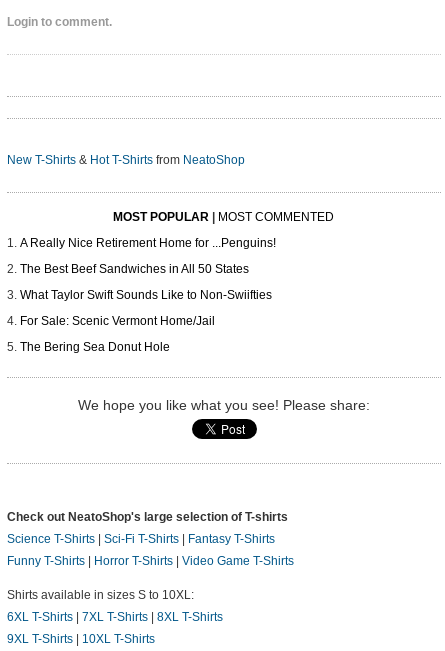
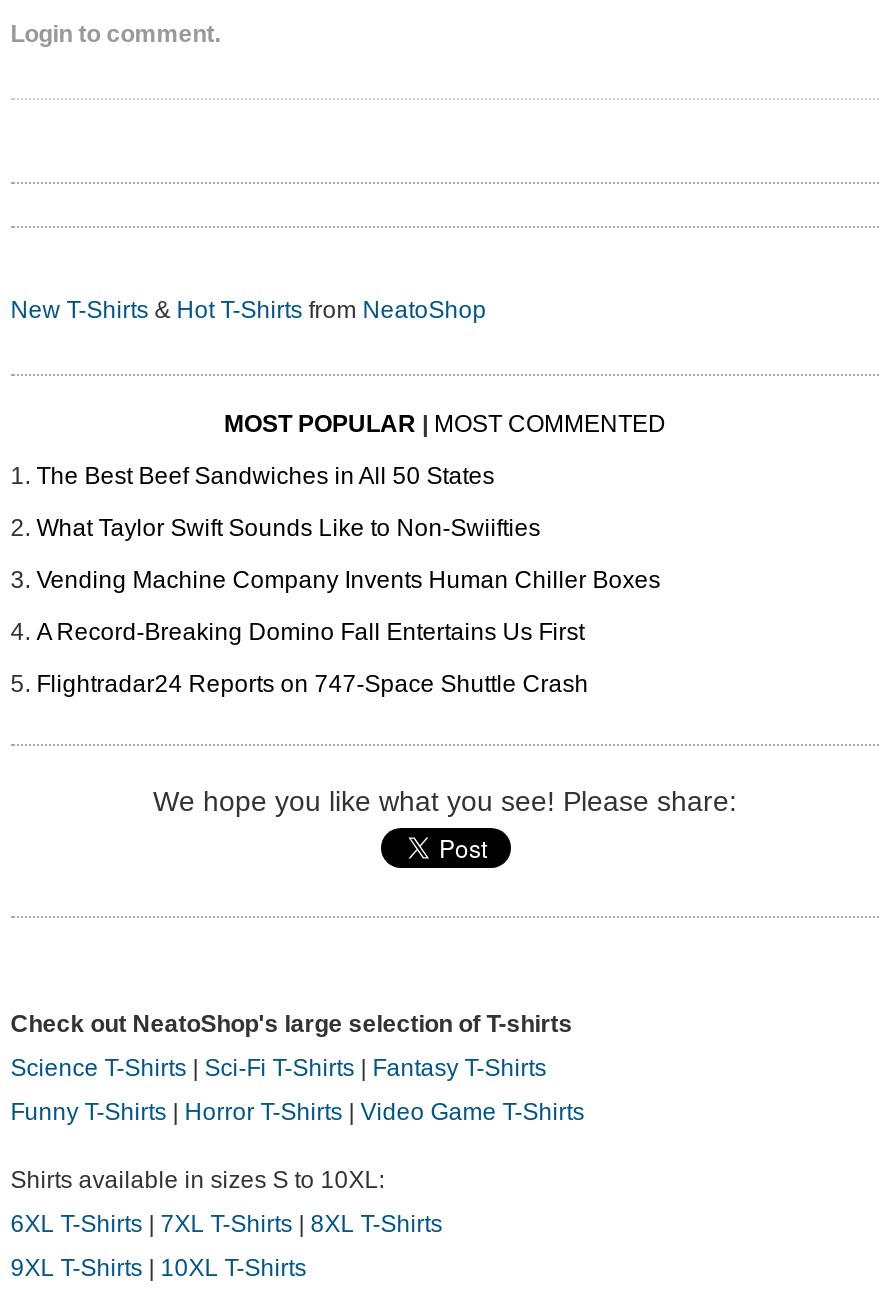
[20,236,276,250] A Really Nice Retirement Home for ...Penguins! -> none
moved [20,262,272,302] -> [36,463,540,543]: The Best Beef Sandwiches in All 50 States | What Taylor Swift Sounds Like to Non-Swiifties
[20,314,215,354] For Sale: Scenic Vermont Home/Jail | The Bering Sea Donut Hole -> [36,567,660,699] Vending Machine Company Invents Human Chiller Boxes | A Record-Breaking Domino Fall Entertains Us First | Flightradar24 Reports on 747-Space Shuttle Crash

